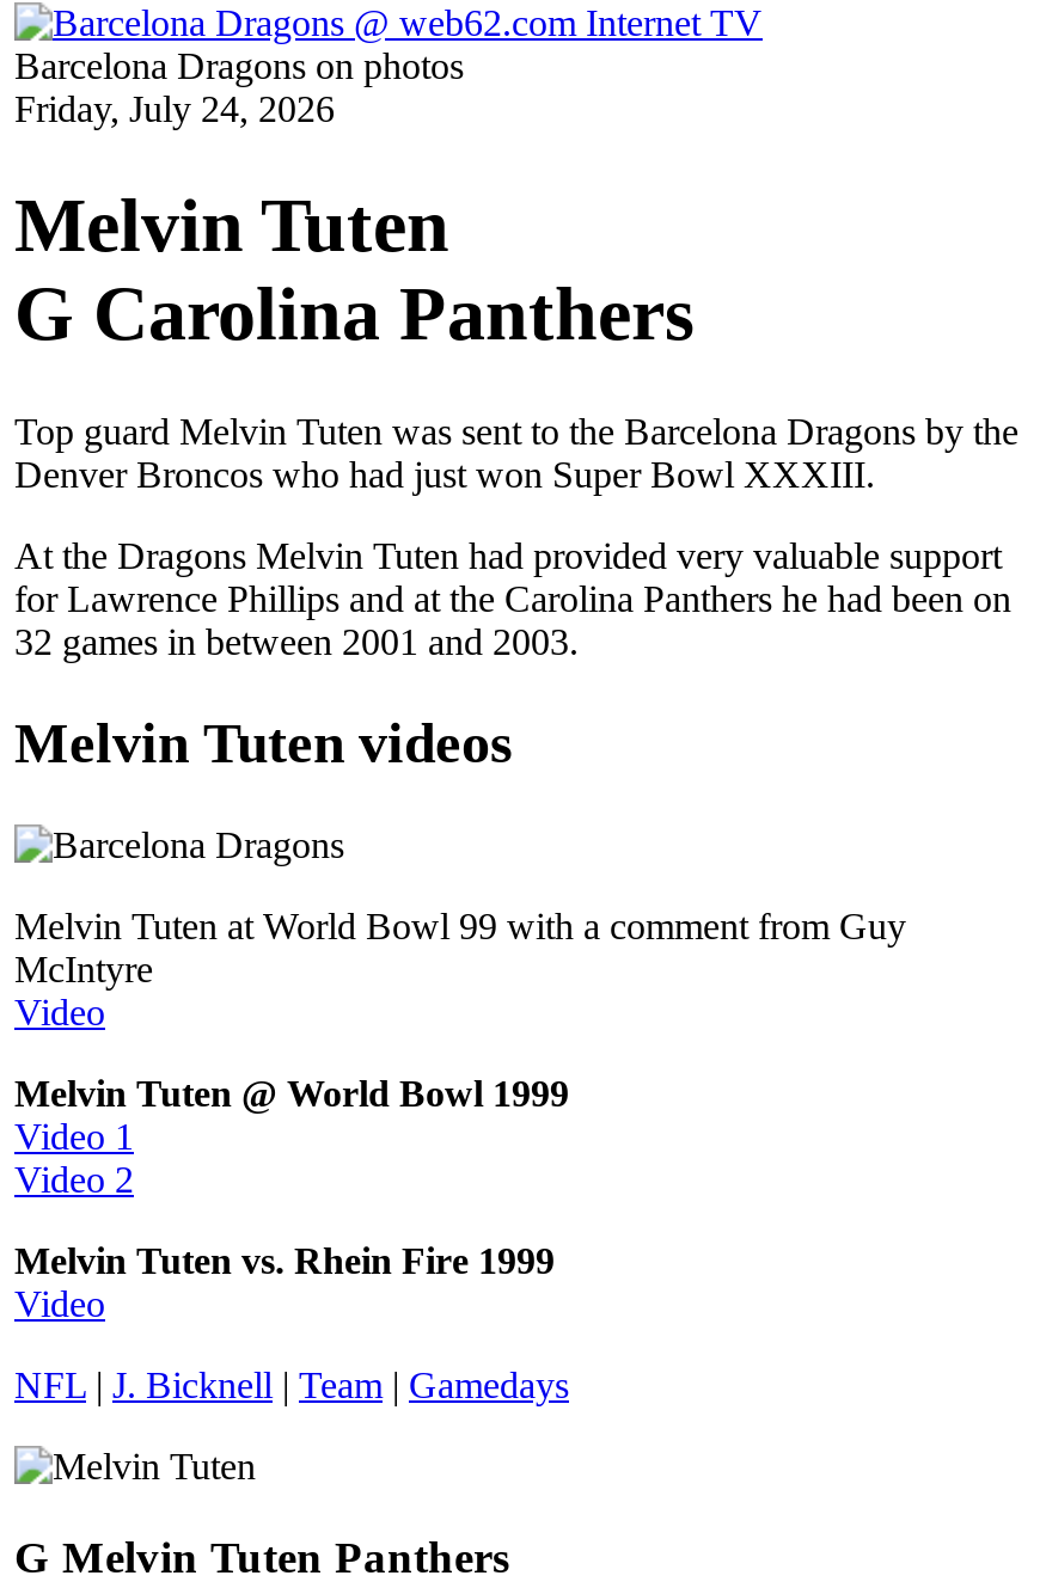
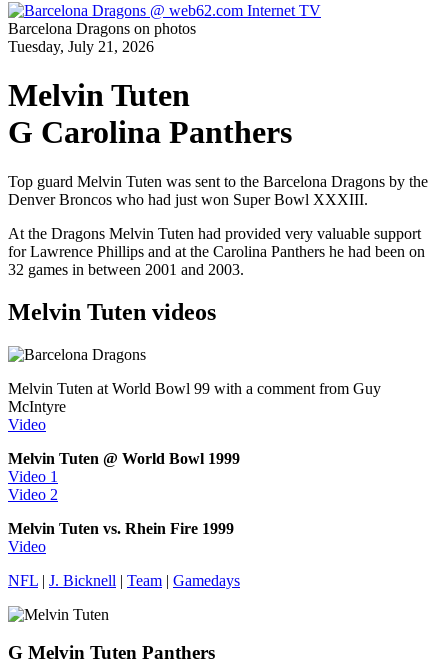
[14,88,335,129] Friday, July 24, 2026 -> [8,38,154,55] Tuesday, July 21, 2026

